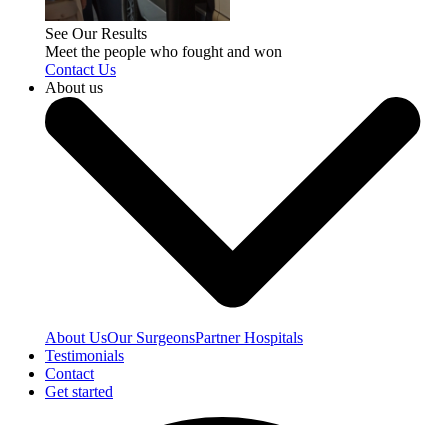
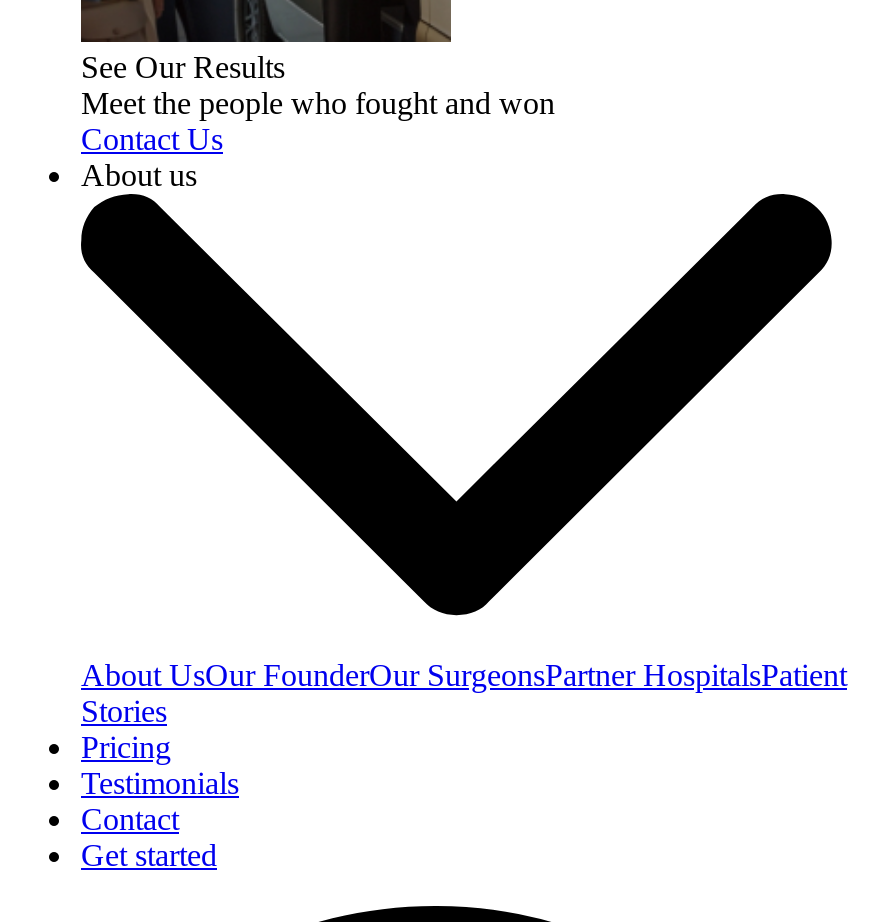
[45,329,303,346] About UsOur SurgeonsPartner Hospitals -> [81,659,847,765] About UsOur FounderOur SurgeonsPartner HospitalsPatient | Stories | Pricing

